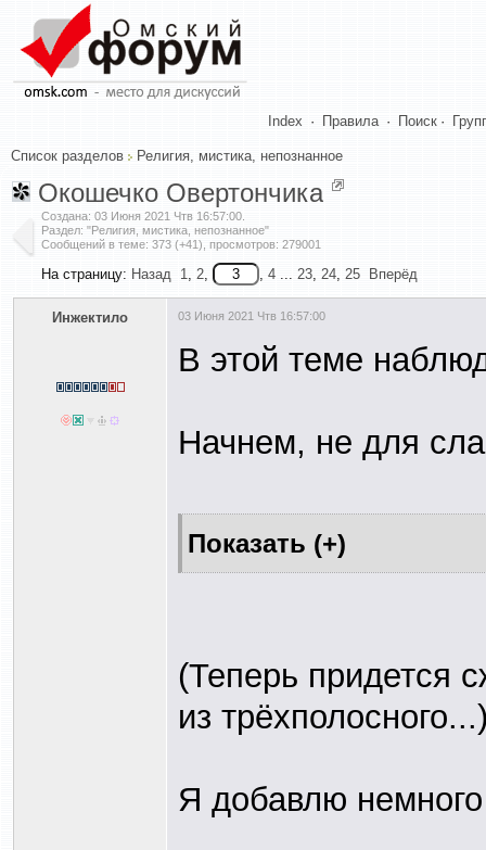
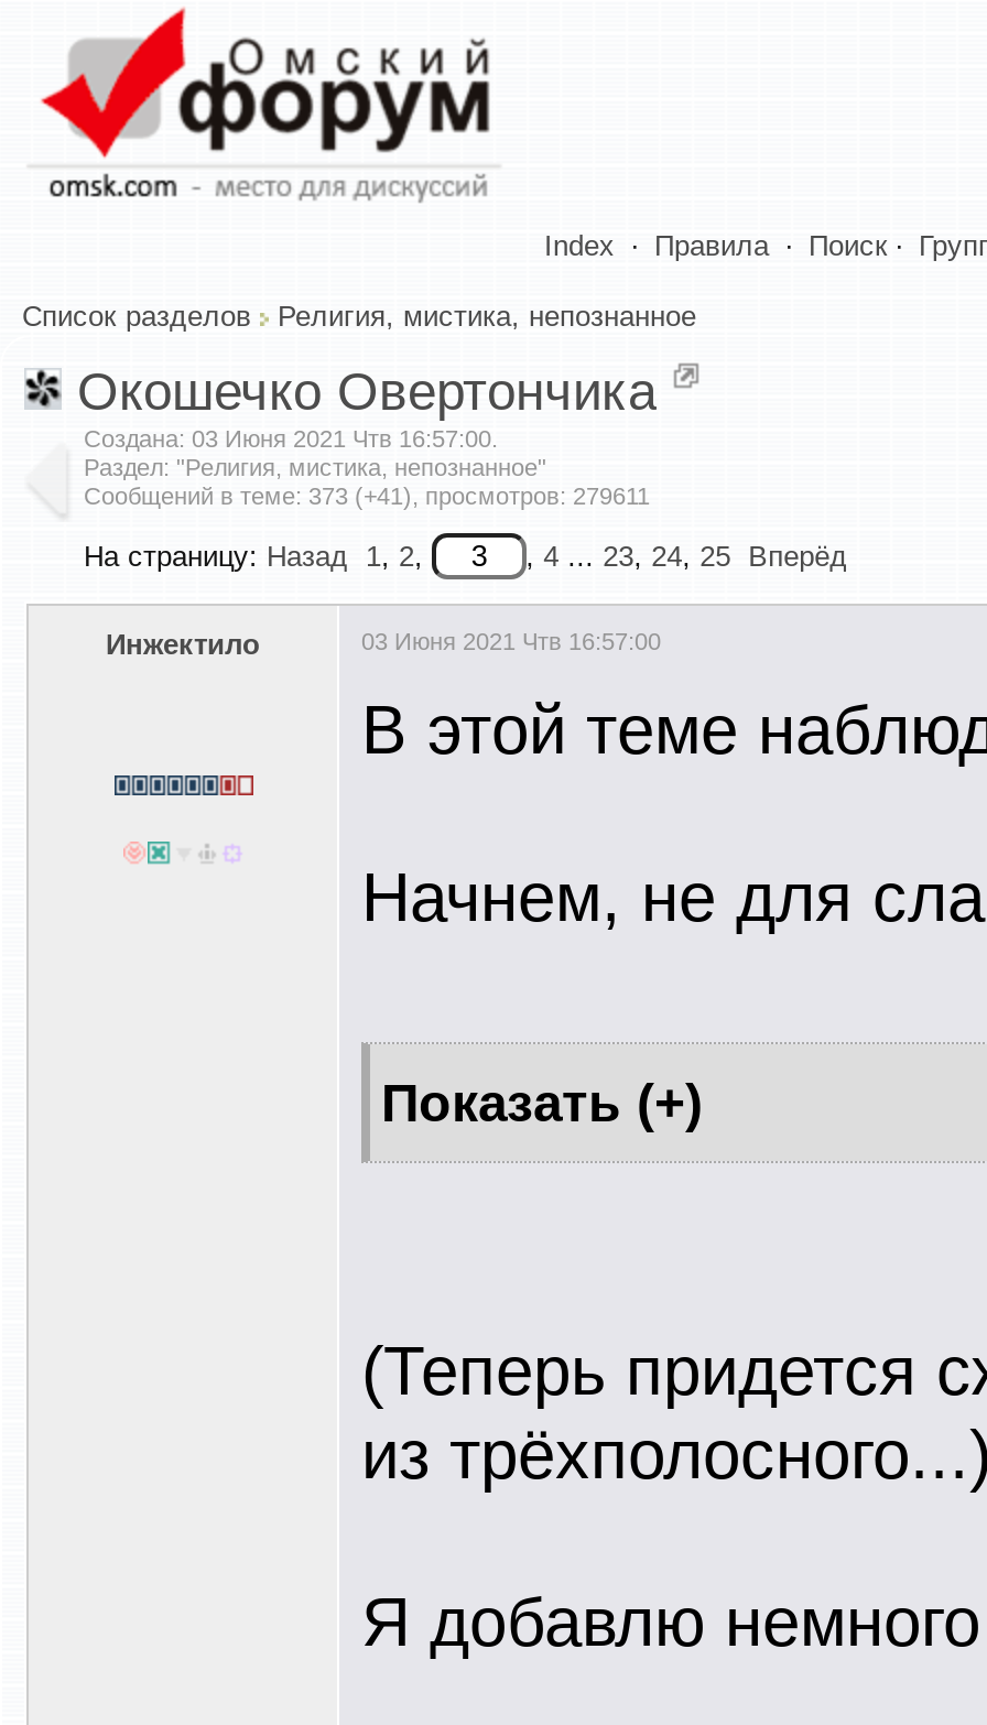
[41,238,321,251] Сообщений в теме: 373 (+41), просмотров: 279001 -> [84,482,650,509] Сообщений в теме: 373 (+41), просмотров: 279611

